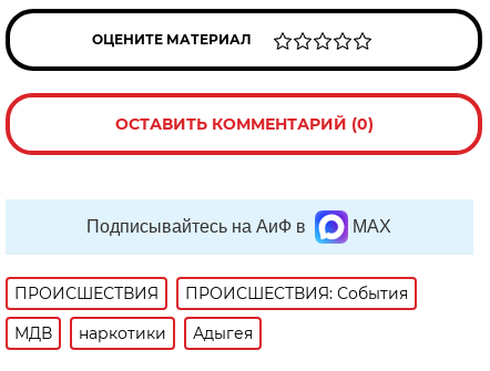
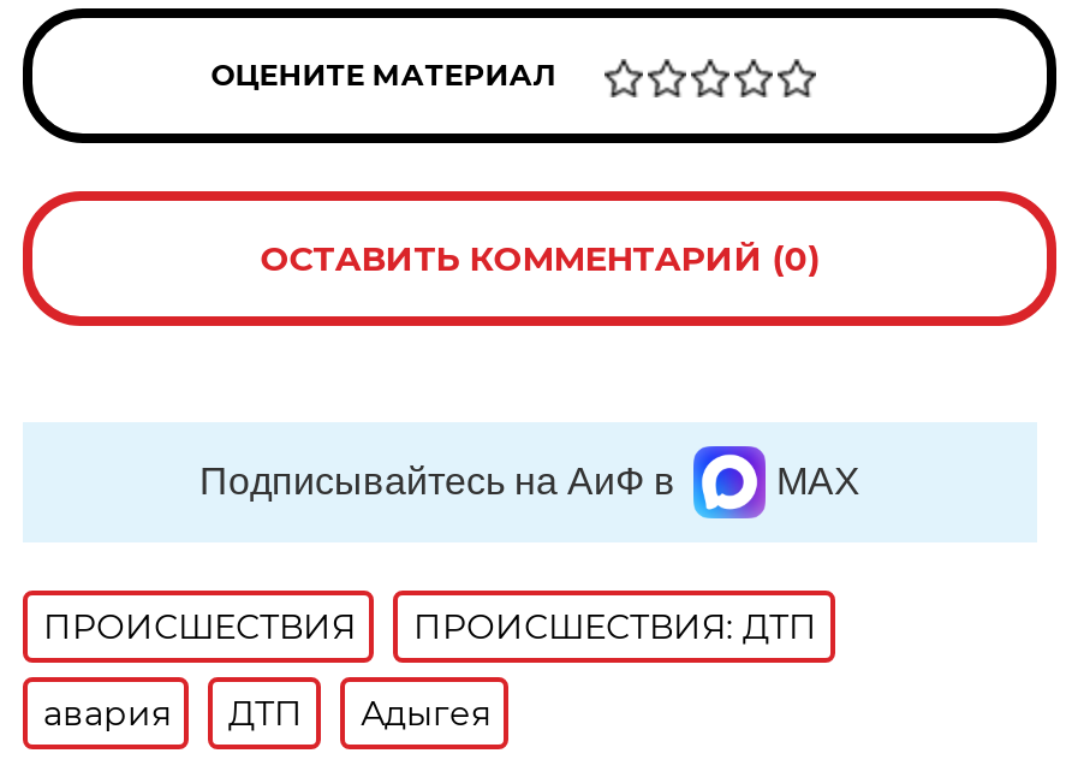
[186,283,408,303] ПРОИСШЕСТВИЯ: События -> [413,605,817,648] ПРОИСШЕСТВИЯ: ДТП
[15,323,167,343] МДВ | наркотики -> [43,691,303,734] авария | ДТП

